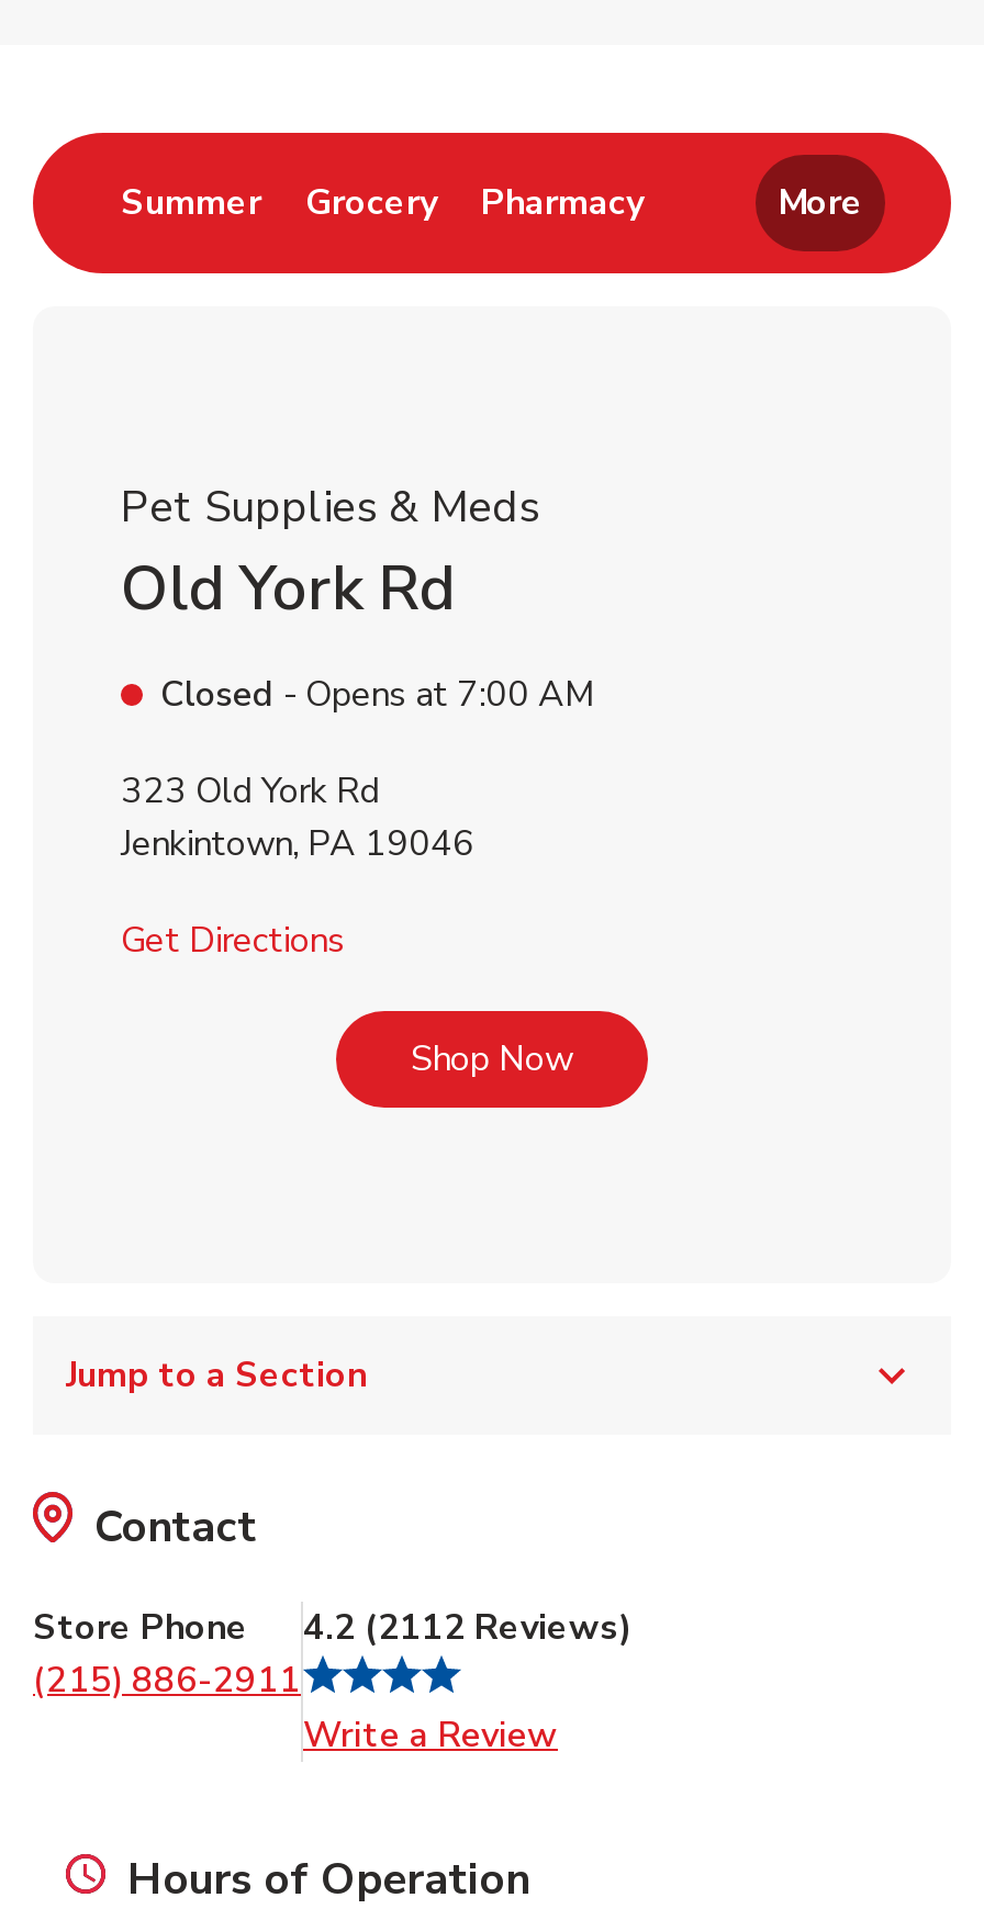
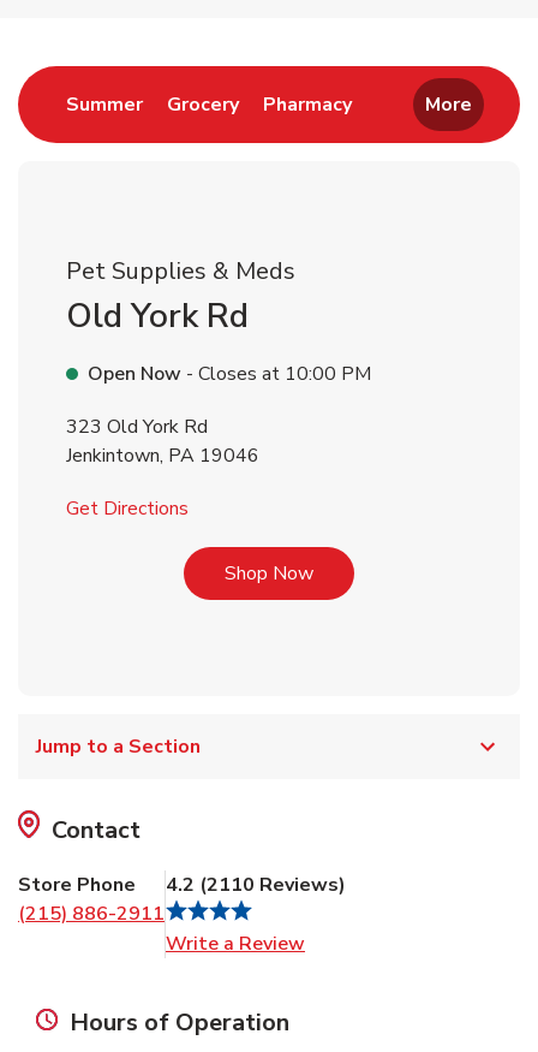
[160,671,595,719] Closed - Opens at 7:00 AM -> [88,361,371,387] Open Now - Closes at 10:00 PM
[33,1603,633,1651] Store Phone 4.2 (2112 Reviews) -> [18,871,346,898] Store Phone 4.2 (2110 Reviews)

